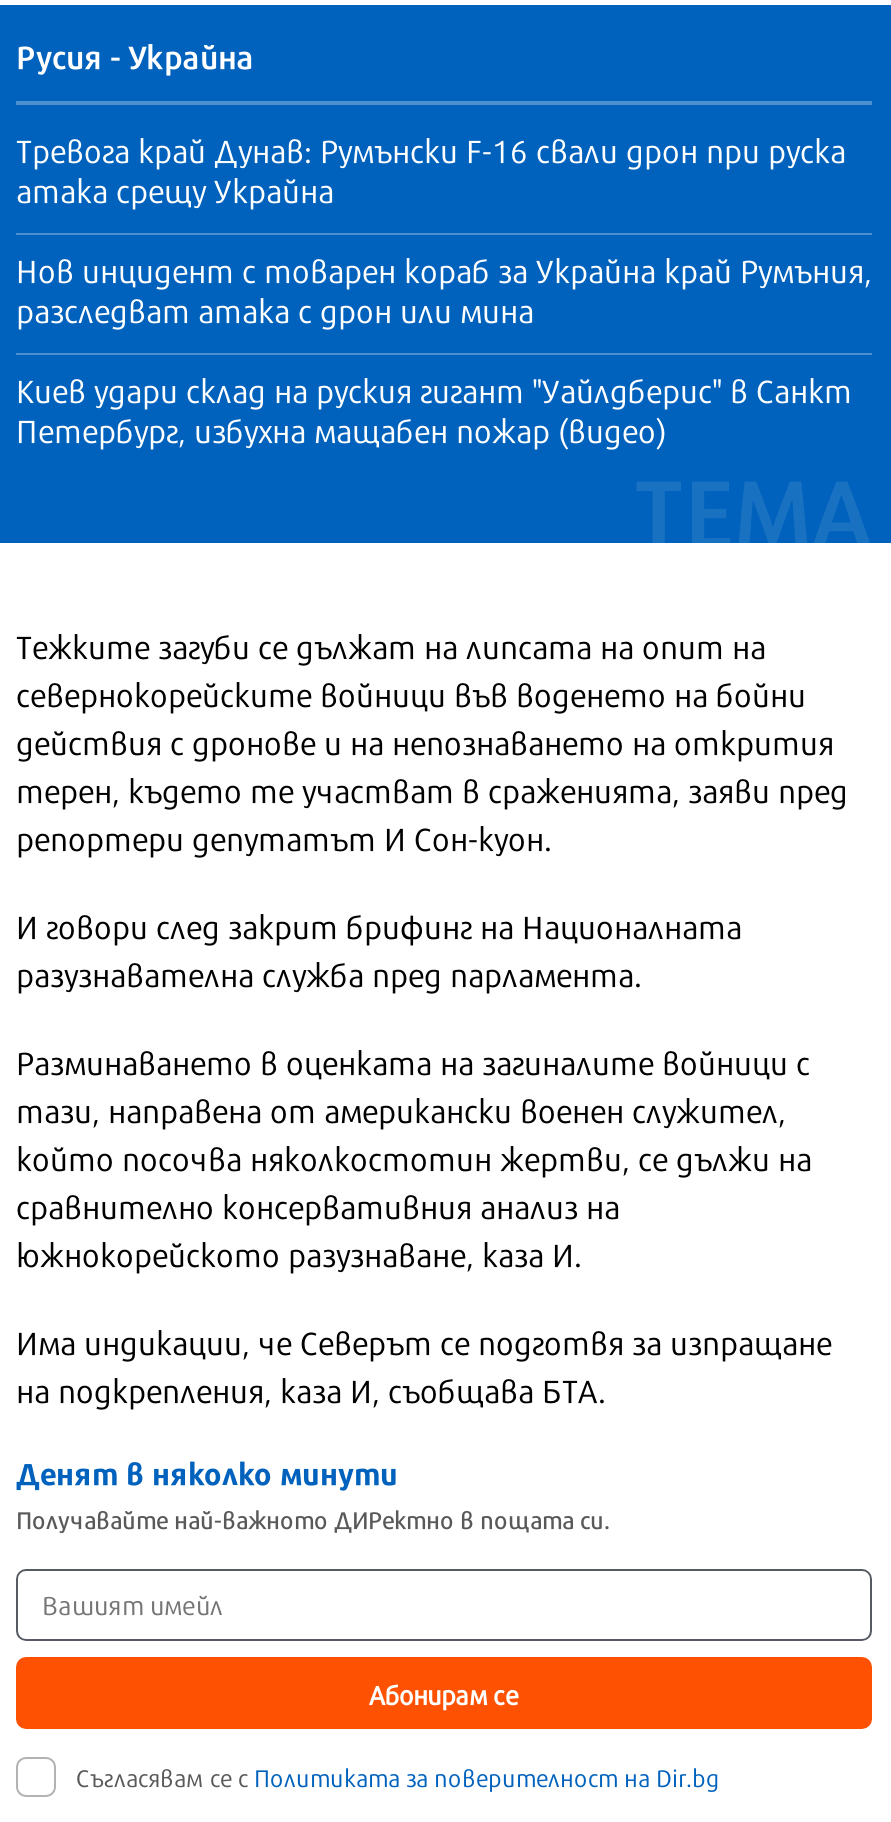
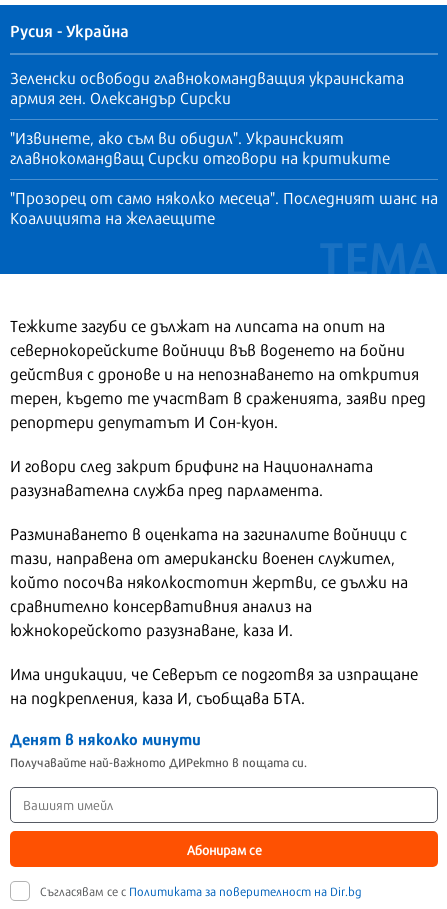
[16,124,846,212] Тревога край Дунав: Румънски F-16 свали дрон при руска | атака срещу Украйна -> [10,64,404,108] Зеленски освободи главнокомандващия украинската | армия ген. Олександър Сирски
[16,244,872,332] Нов инцидент с товарен кораб за Украйна край Румъния, | разследват атака с дрон или мина -> [10,124,390,168] "Извинете, ако съм ви обидил". Украинският | главнокомандващ Сирски отговори на критиките
[16,364,852,452] Киев удари склад на руския гигант "Уайлдберис" в Санкт | Петербург, избухна мащабен пожар (видео) -> [10,184,438,228] "Прозорец от само няколко месеца". Последният шанс на | Коалицията на желаещите

